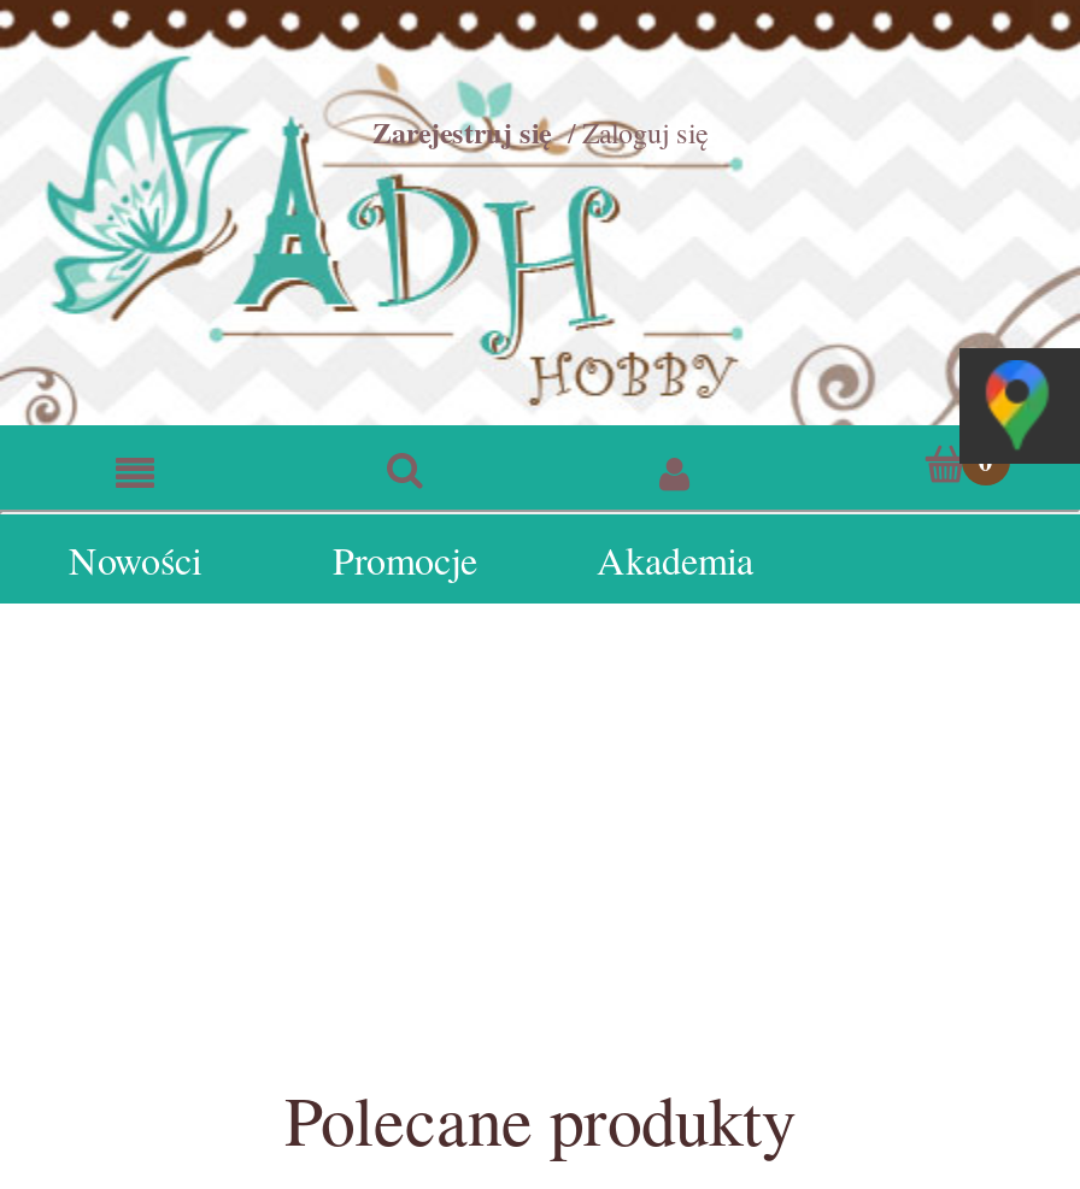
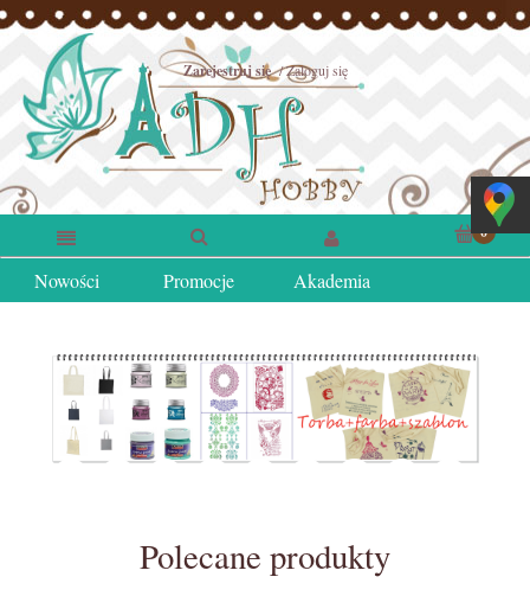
none -> [56,353,478,462] [image]

